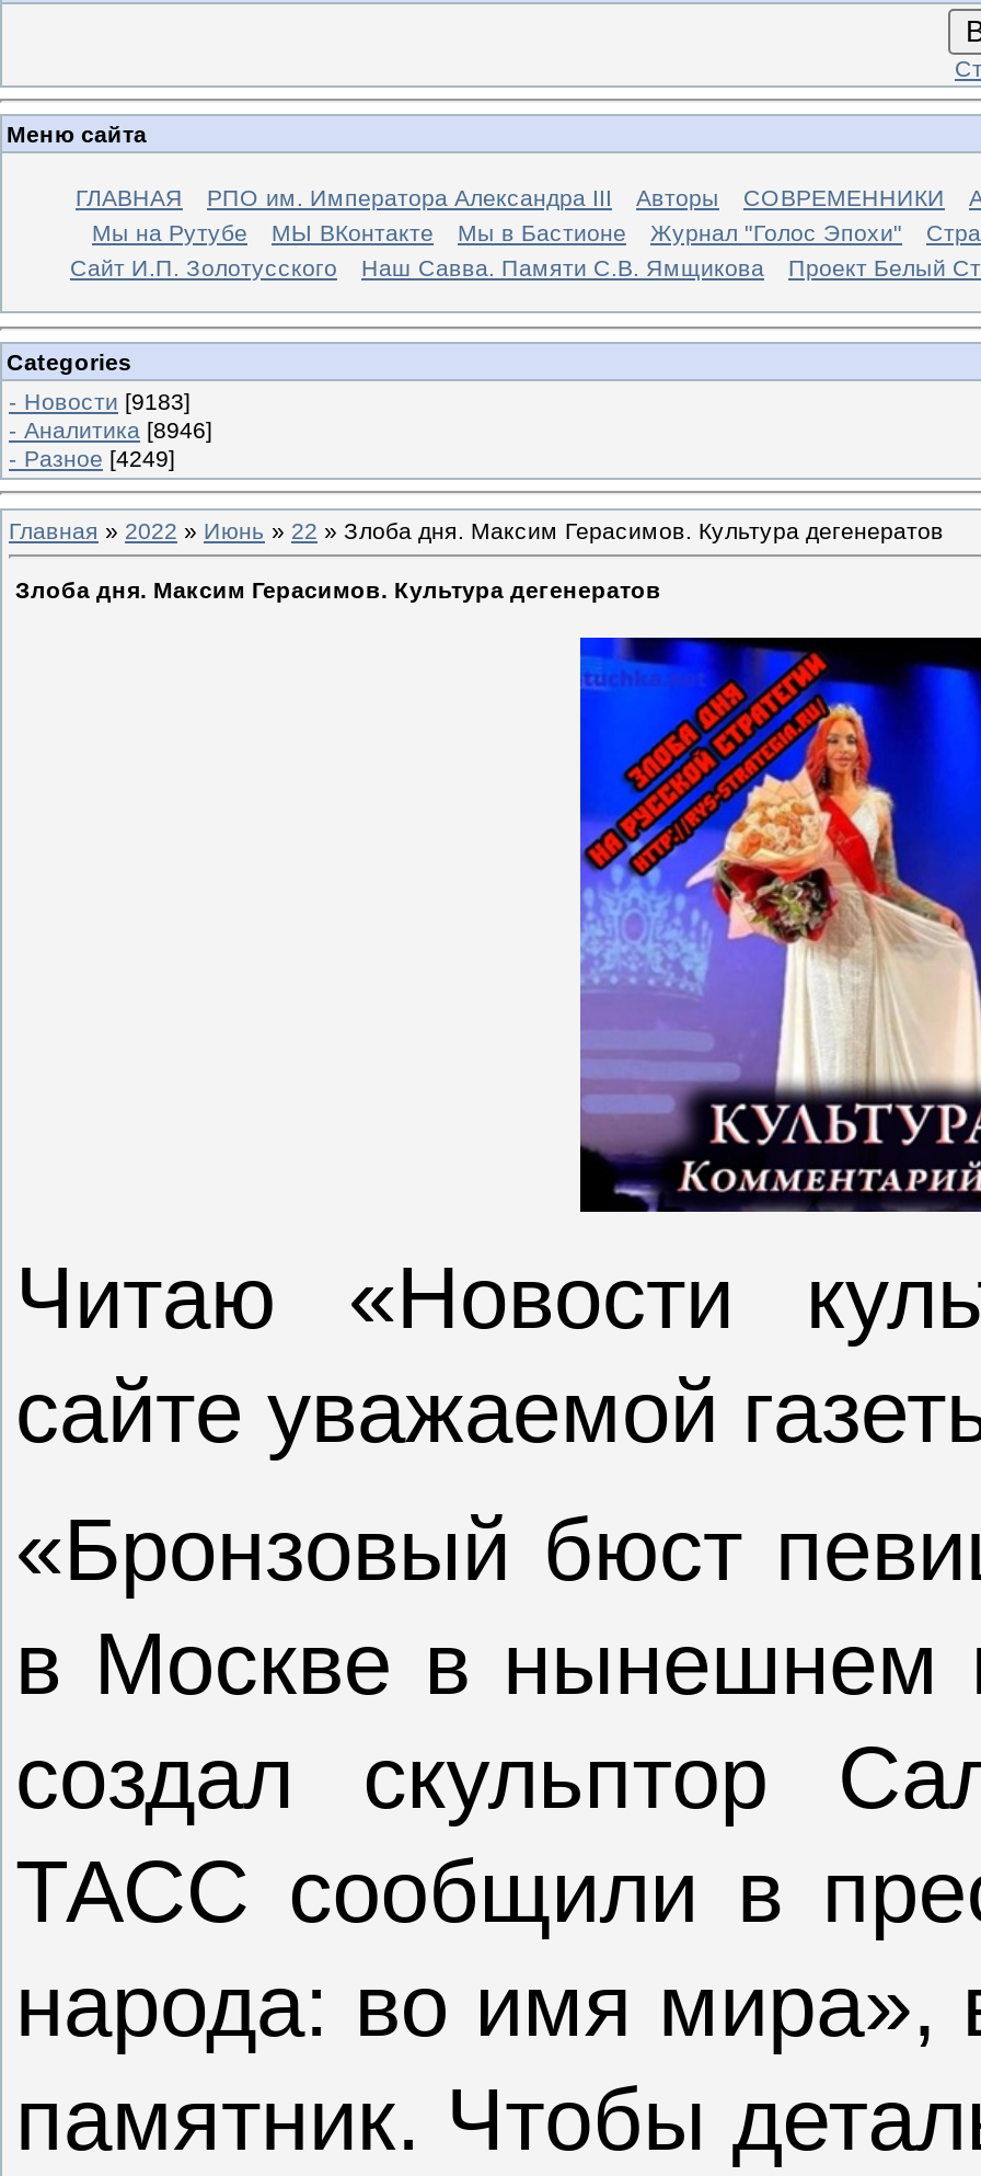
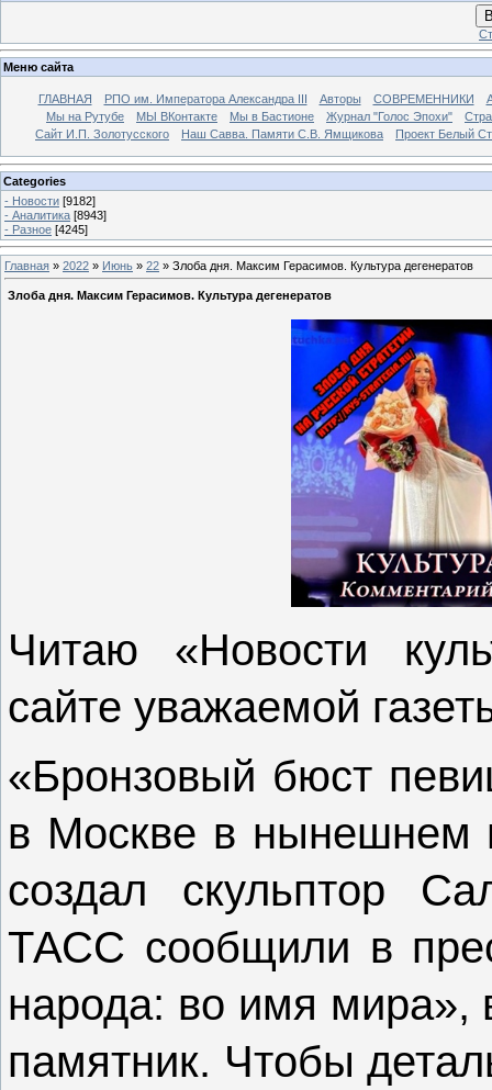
[9,388,191,414] - Новости [9183] -> [4,194,96,207] - Новости [9182]
[9,416,212,443] - Аналитика [8946] -> [4,209,107,222] - Аналитика [8943]
[9,445,175,471] - Разное [4249] -> [4,223,88,236] - Разное [4245]

